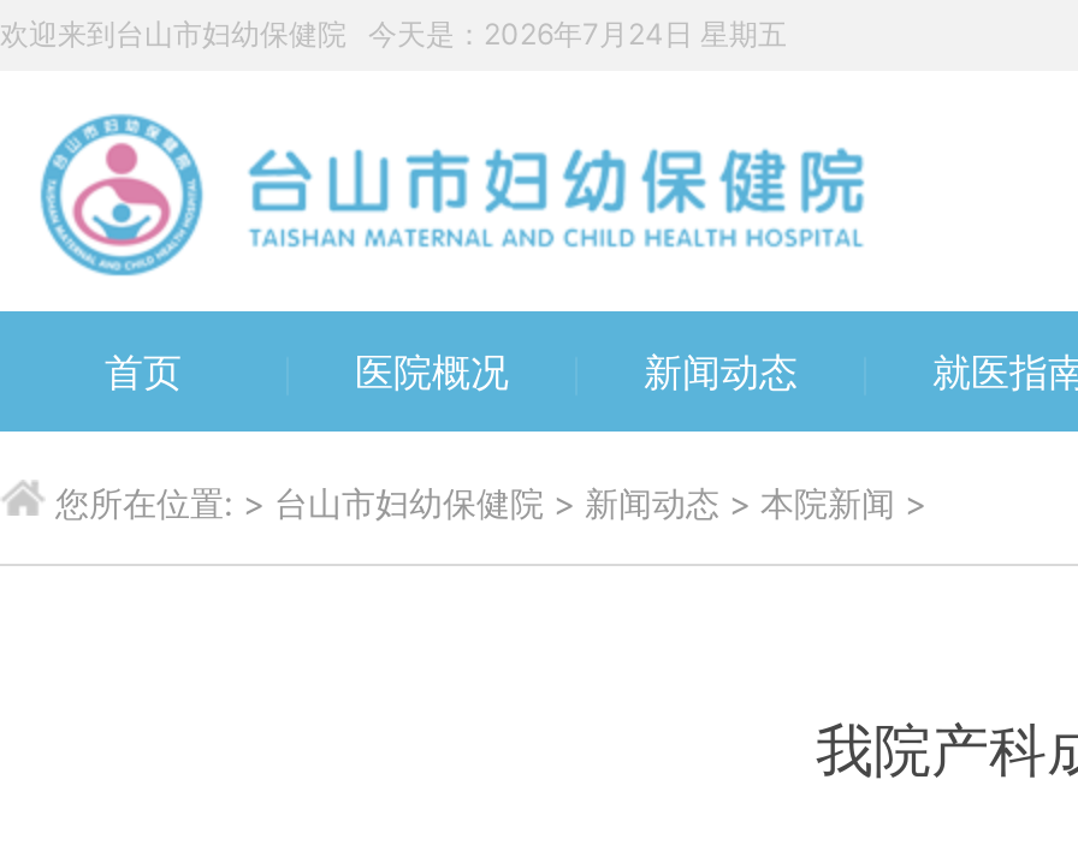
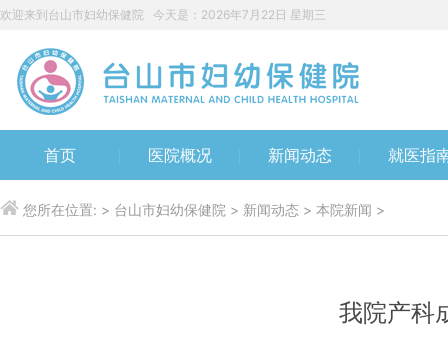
[0,16,787,52] 欢迎来到台山市妇幼保健院今天是：2026年7月24日 星期五 -> [0,7,326,22] 欢迎来到台山市妇幼保健院今天是：2026年7月22日 星期三

